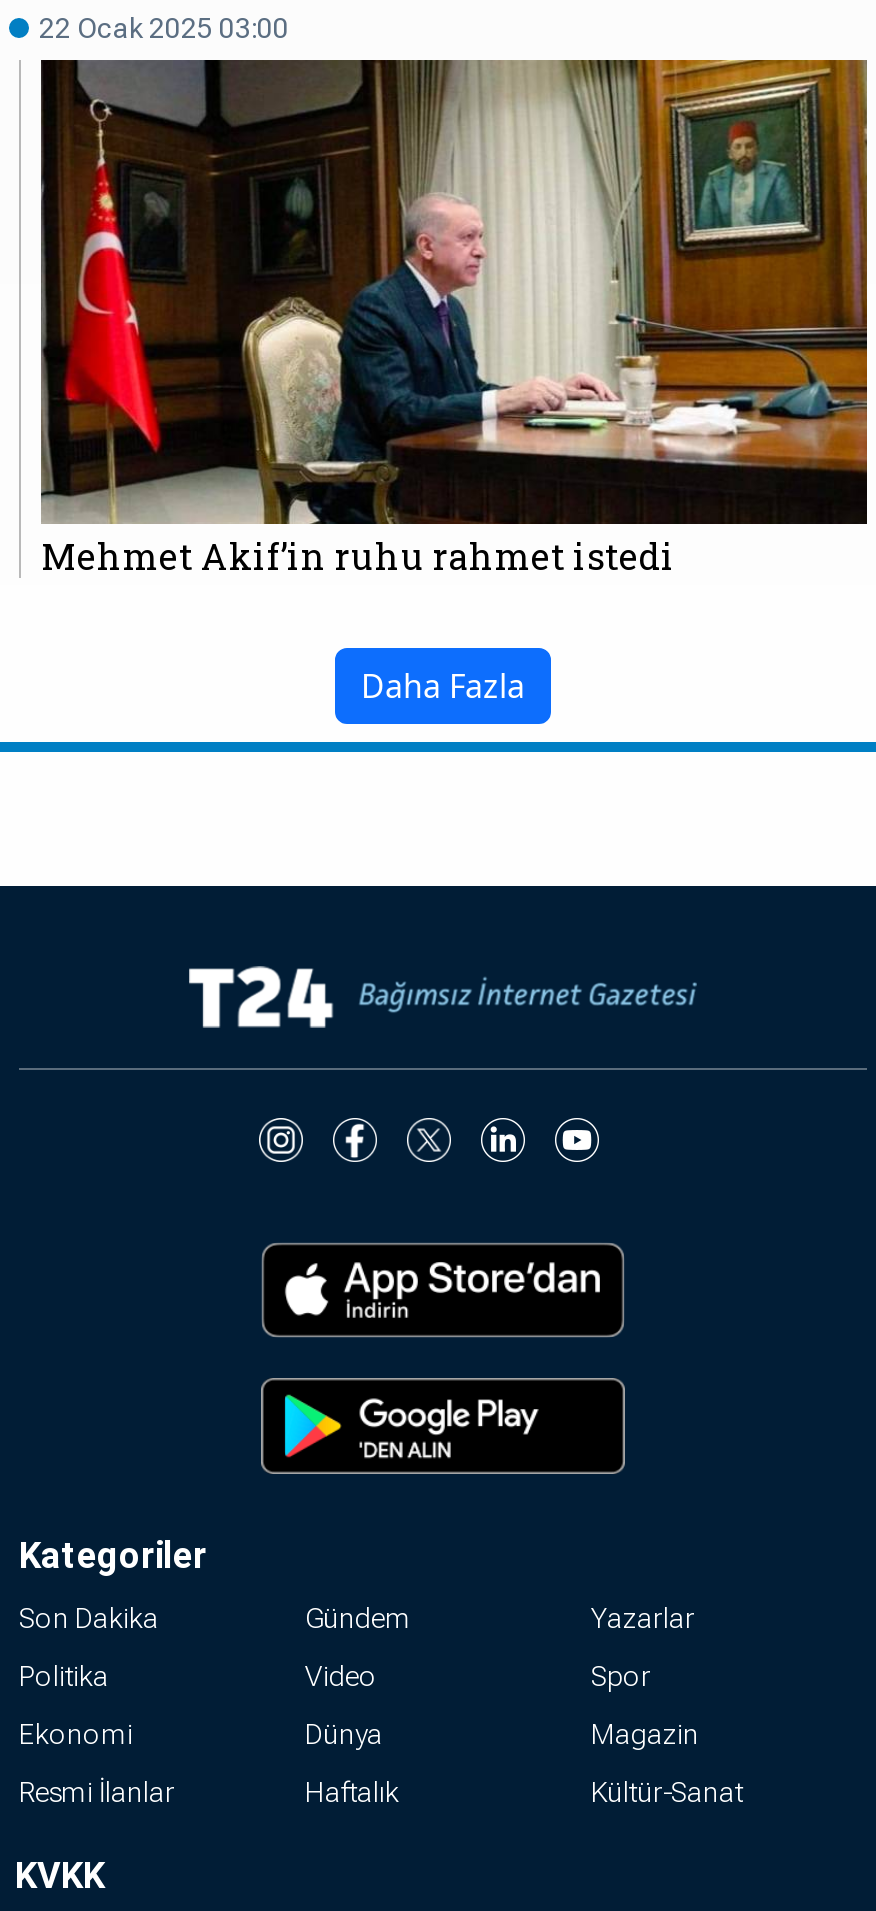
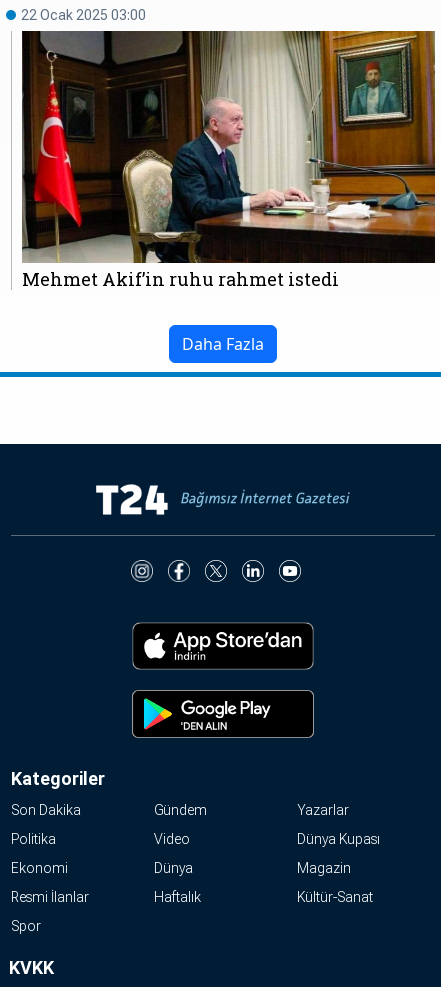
moved [591,1661,651,1693] -> [11,918,41,934]: Spor
none -> [297,831,380,847] Dünya Kupası

